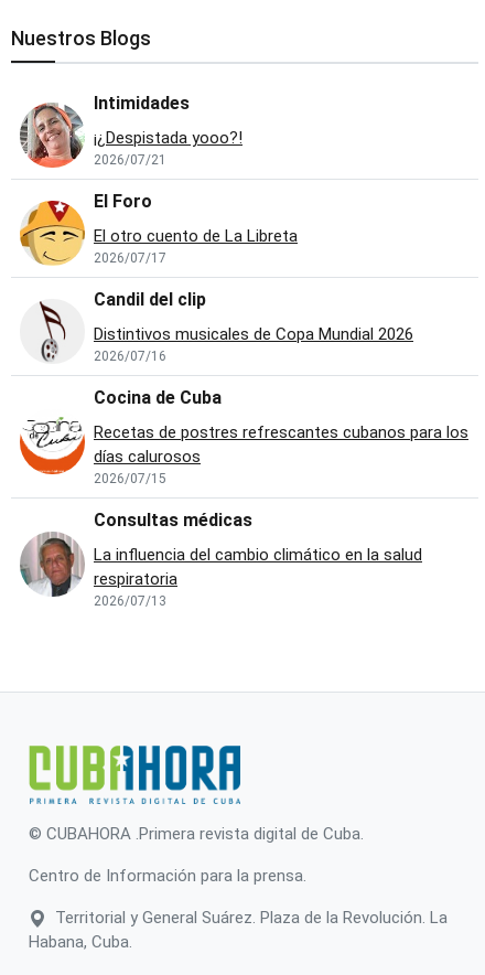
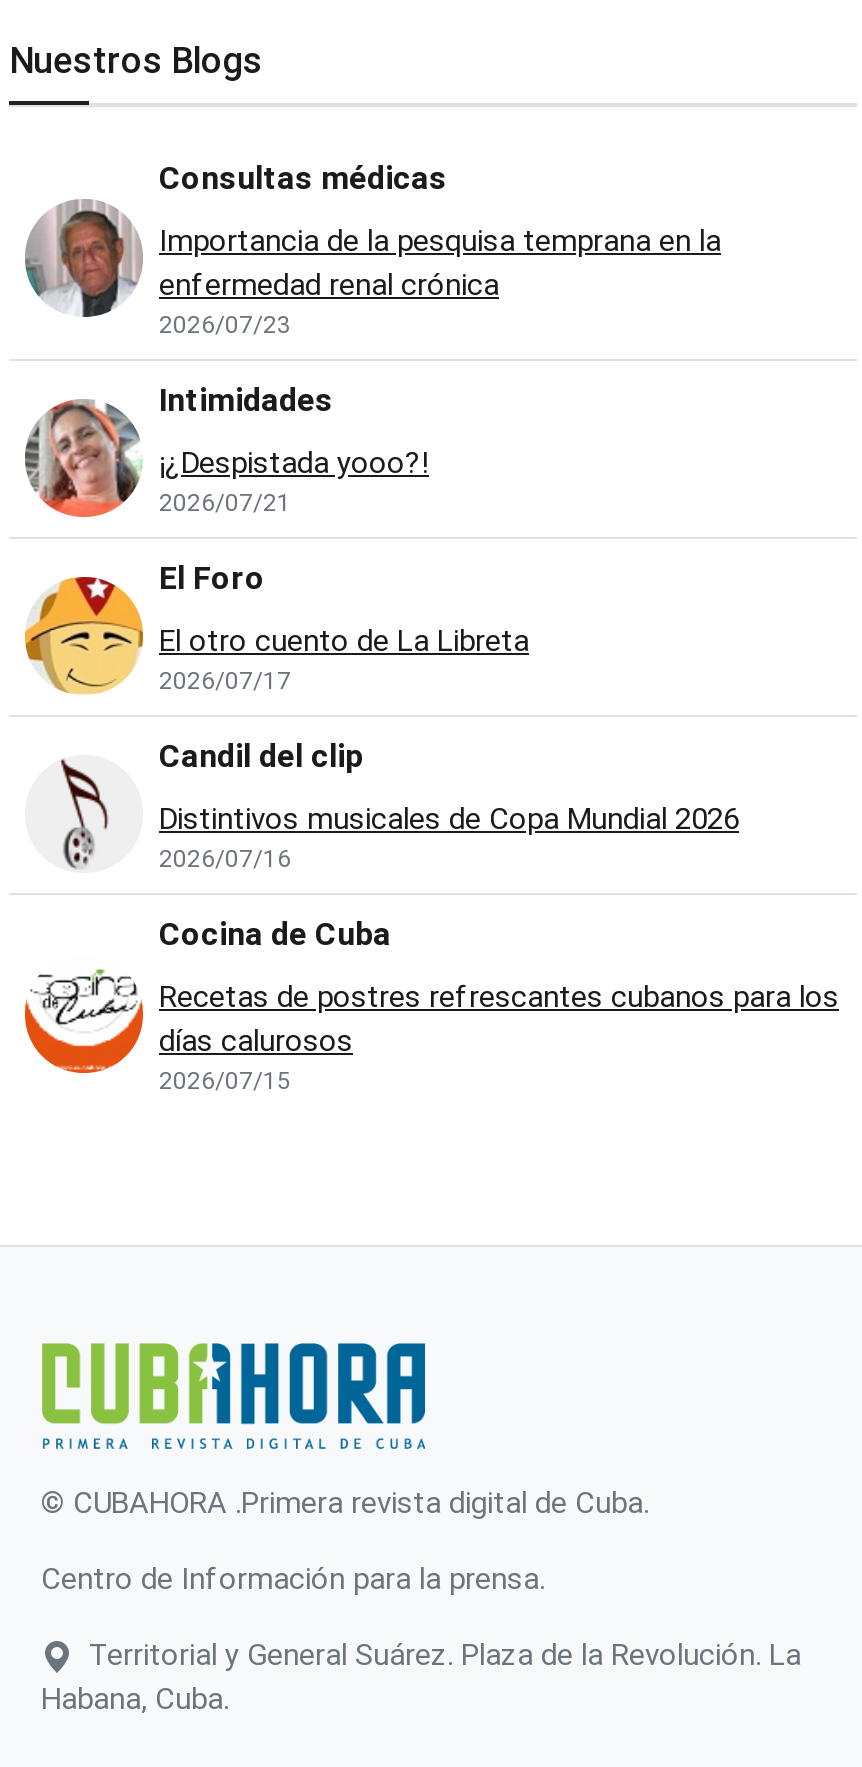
none -> [159,224,721,340] Importancia de la pesquisa temprana en la | enfermedad renal crónica | 2026/07/23
moved [19,93,468,487] -> [23,382,839,1096]: [image] | Intimidades | ¡¿Despistada yooo?! | ... | días calurosos | 2026/07/15
moved [19,510,252,598] -> [23,160,447,319]: [image] | Consultas médicas
[94,545,422,609] La influencia del cambio climático en la salud | respiratoria | 2026/07/13 -> none

